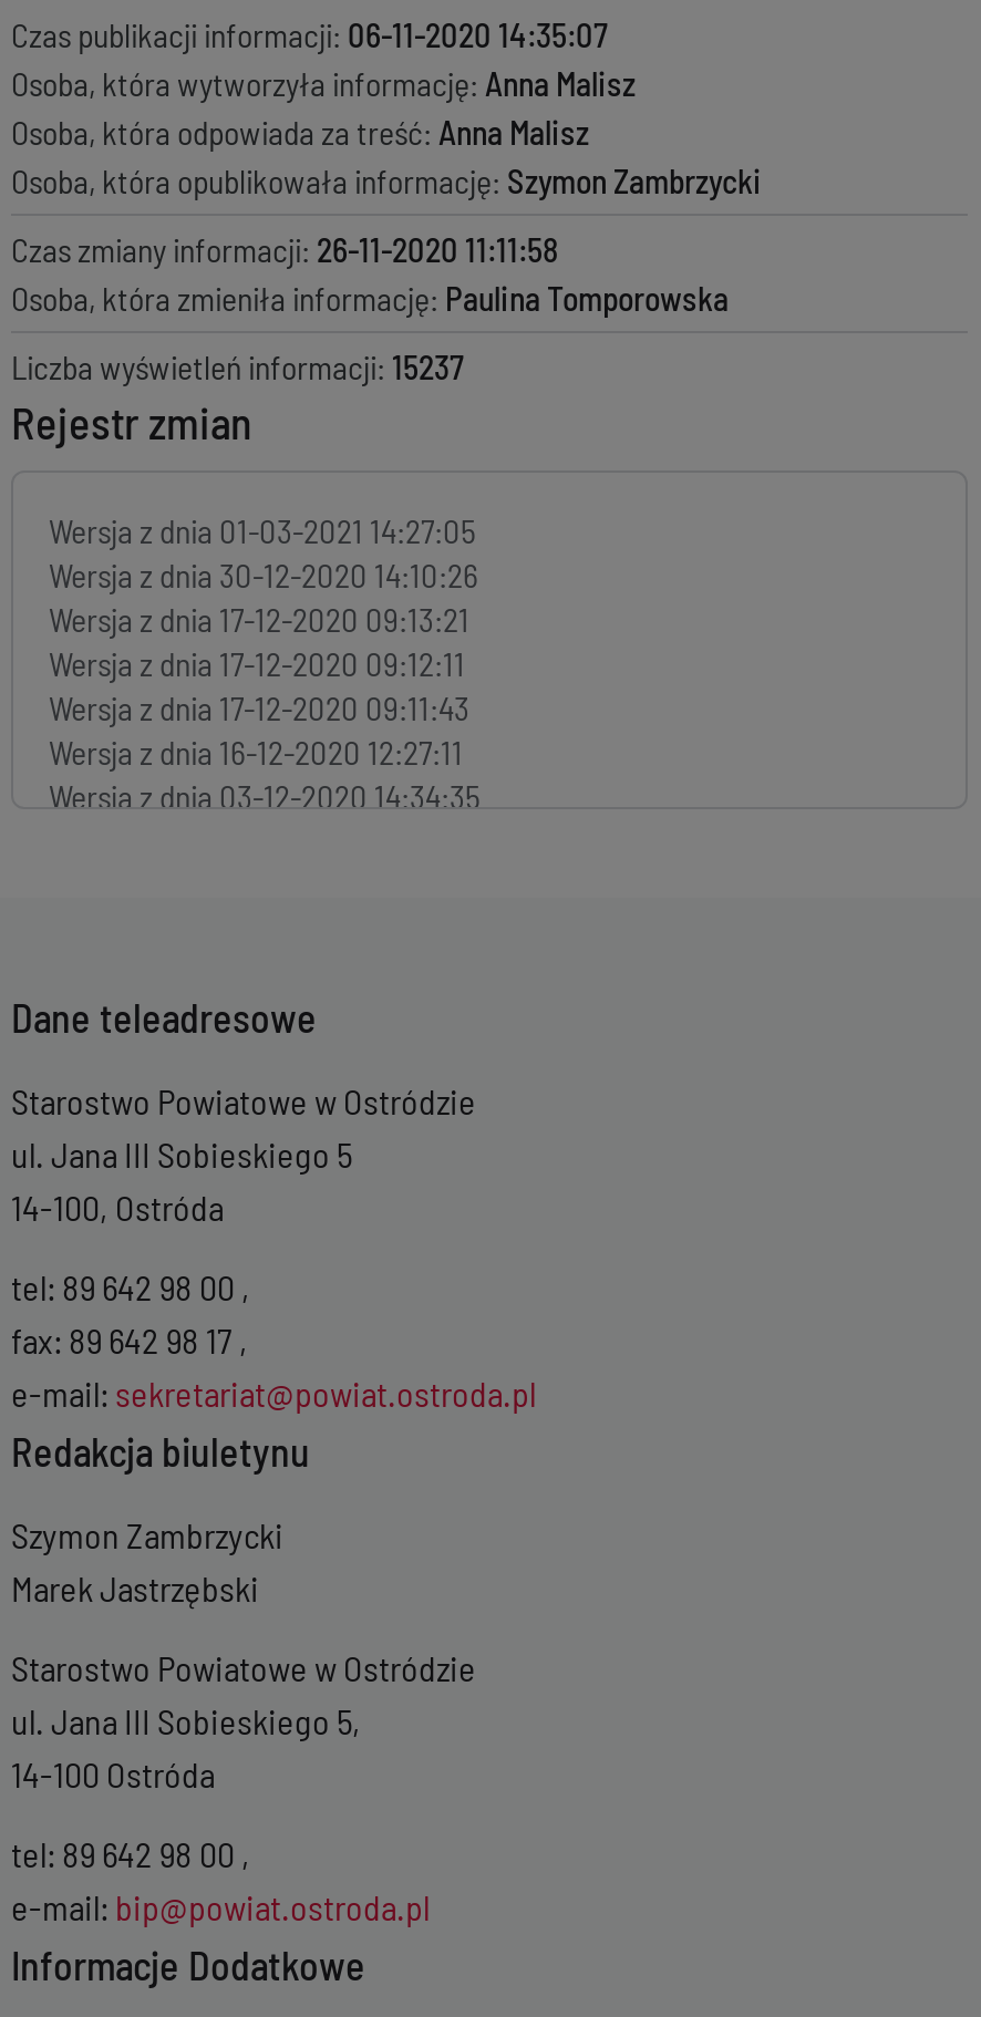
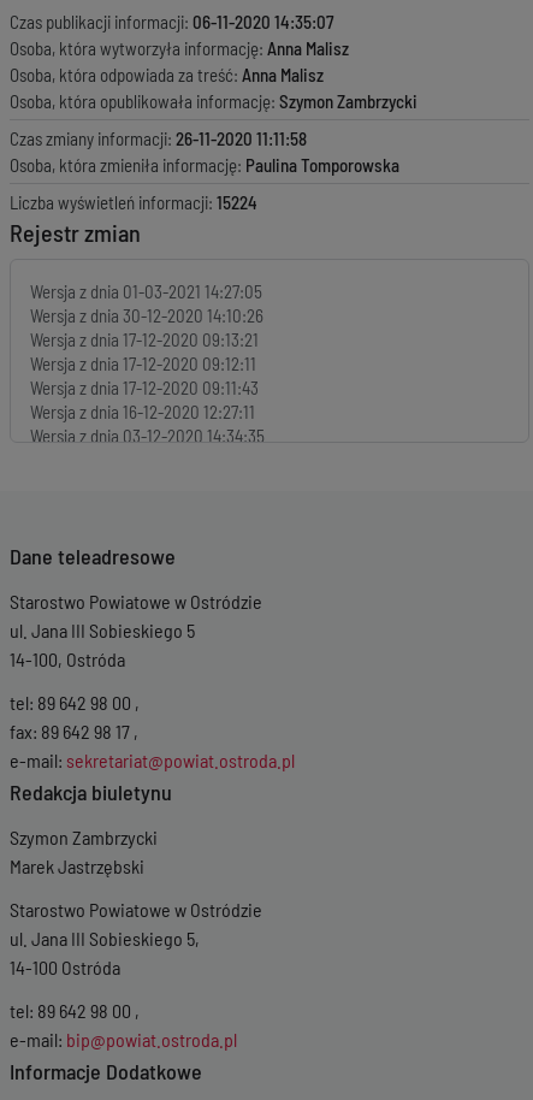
[11,346,463,386] Liczba wyświetleń informacji: 15237 -> [10,191,257,213] Liczba wyświetleń informacji: 15224

